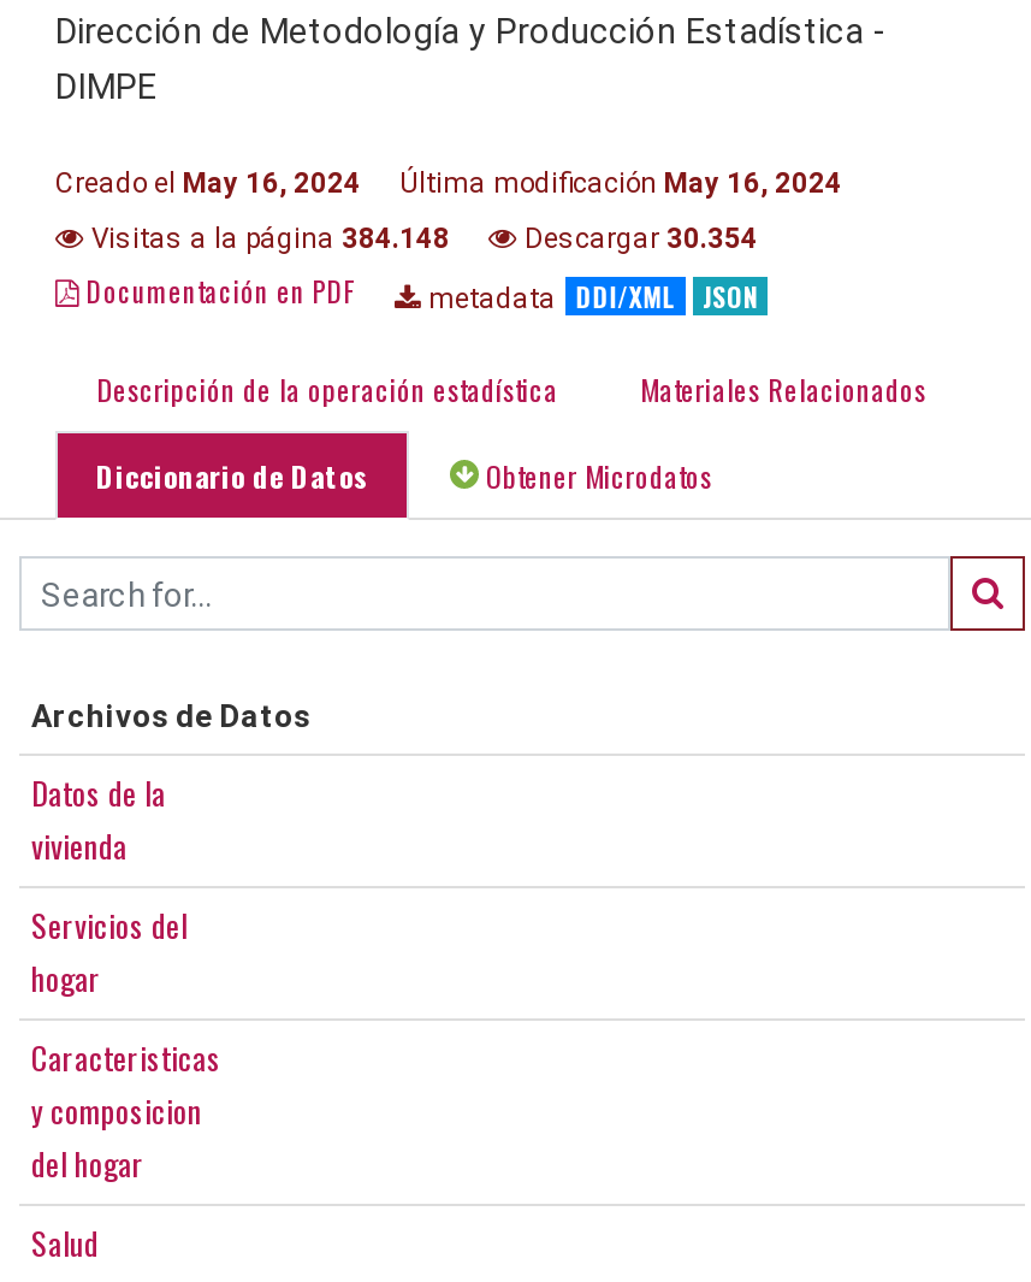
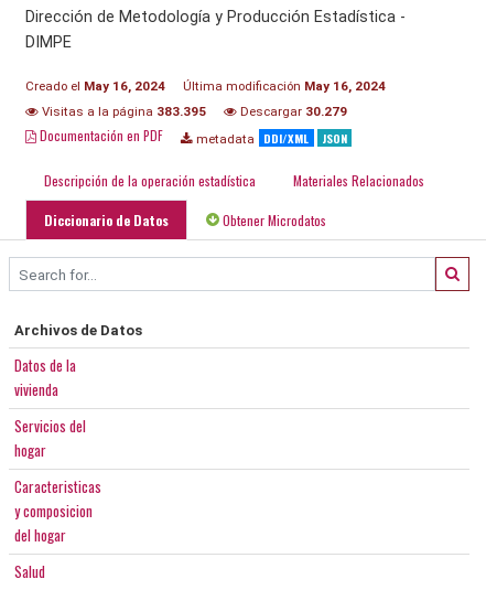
[84,222,450,255] Visitas a la página 384.148 -> [39,104,206,119] Visitas a la página 383.395
[517,222,758,255] Descargar 30.354 -> [237,104,347,119] Descargar 30.279

